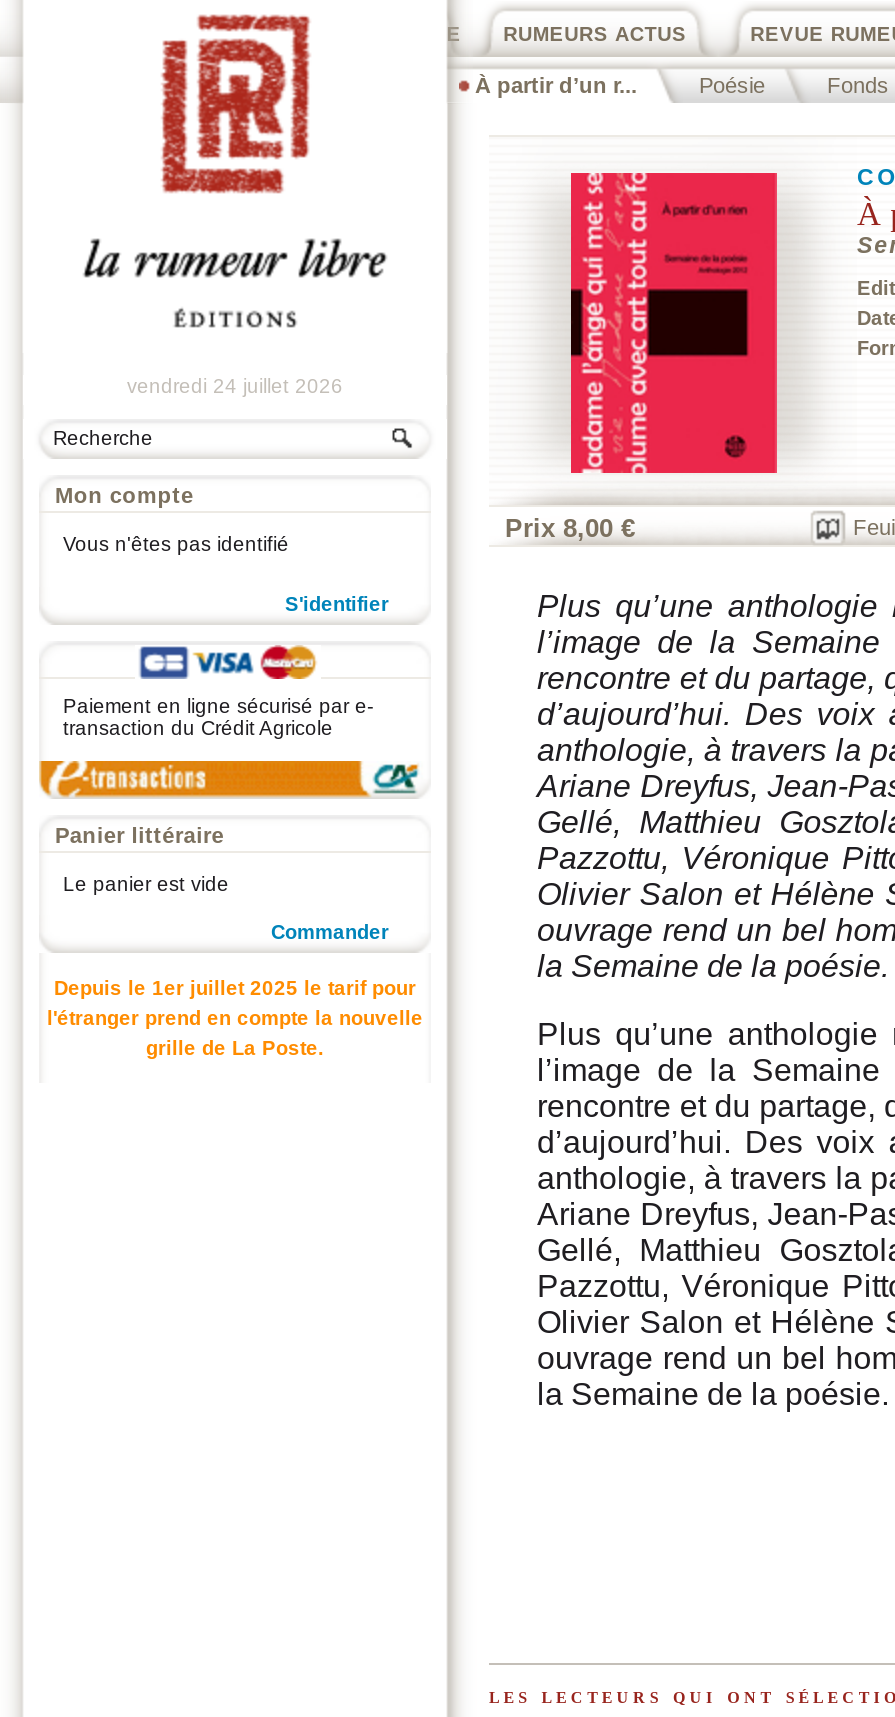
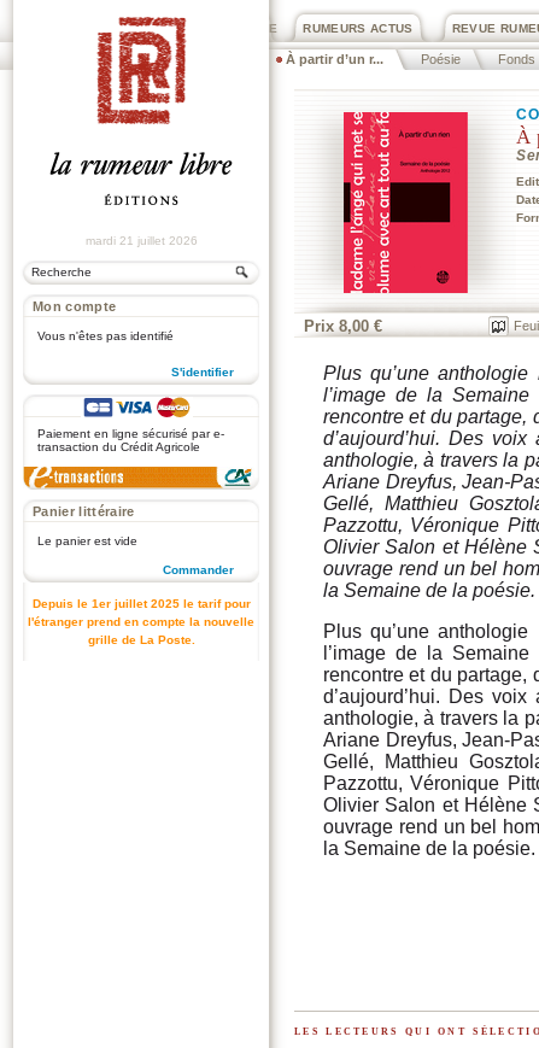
[127,375,343,397] vendredi 24 juillet 2026 -> [85,234,197,247] mardi 21 juillet 2026

